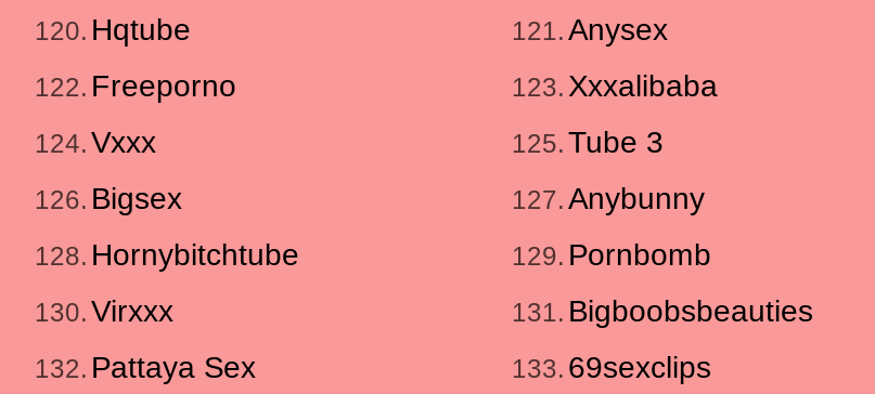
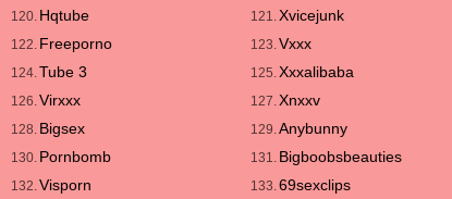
[512,12,668,47] 121. Anysex -> [251,7,344,24] 121. Xvicejunk
[512,68,718,103] 123. Xxxalibaba -> [251,35,311,52] 123. Vxxx
[35,124,664,159] 124. Vxxx | 125. Tube 3 -> [11,63,354,80] 124. Tube 3 | 125. Xxxalibaba
[35,181,705,215] 126. Bigsex | 127. Anybunny -> [11,91,320,109] 126. Virxxx | 127. Xnxxv
[35,237,711,272] 128. Hornybitchtube | 129. Pornbomb -> [11,120,347,137] 128. Bigsex | 129. Anybunny
[35,293,173,328] 130. Virxxx -> [11,148,111,165] 130. Pornbomb
[35,350,256,384] 132. Pattaya Sex -> [11,176,91,194] 132. Visporn

